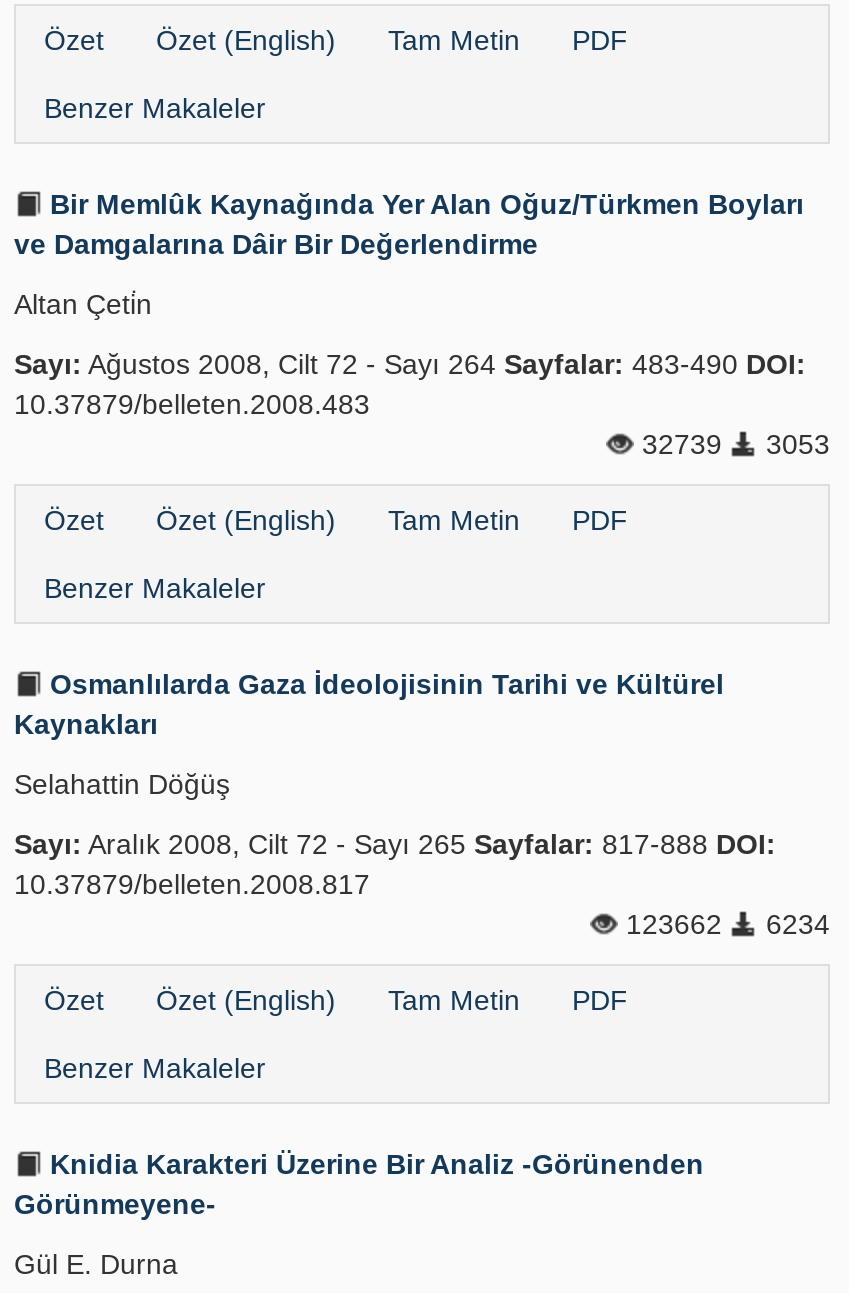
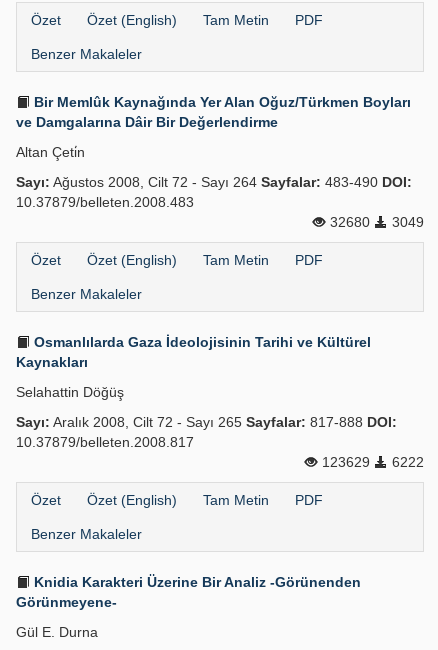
[634,428,730,460] 32739 -> [326,214,374,230] 32680
[758,428,830,460] 3053 -> [388,214,424,230] 3049
[618,908,730,940] 123662 -> [318,454,374,470] 123629
[758,908,830,940] 6234 -> [388,454,424,470] 6222

